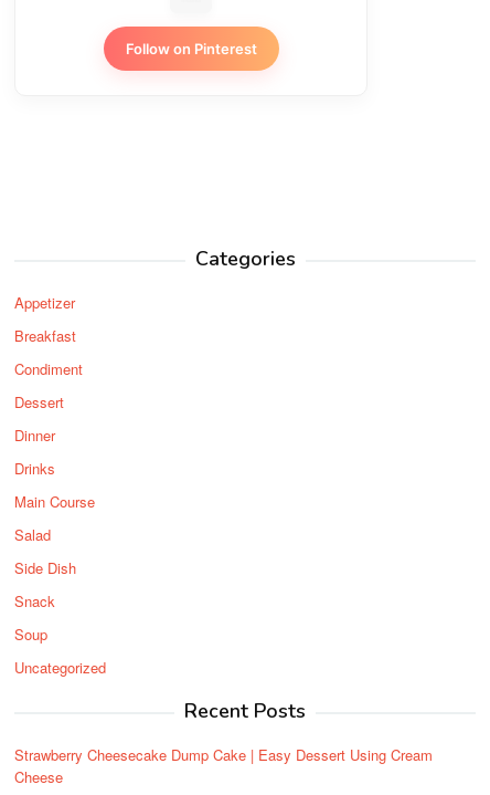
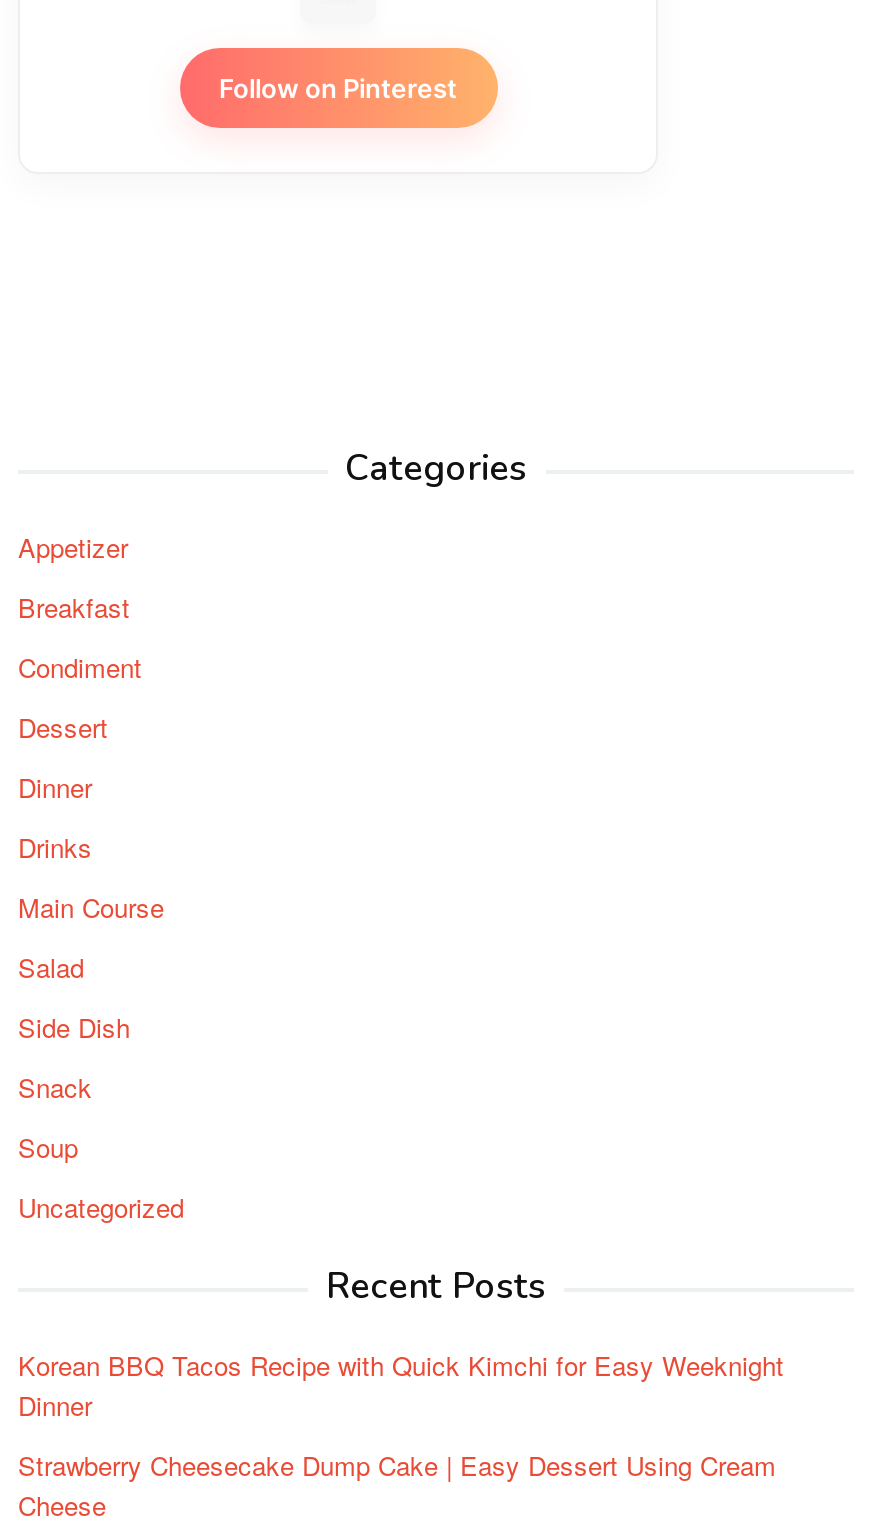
none -> [18,1346,784,1424] Korean BBQ Tacos Recipe with Quick Kimchi for Easy Weeknight | Dinner

